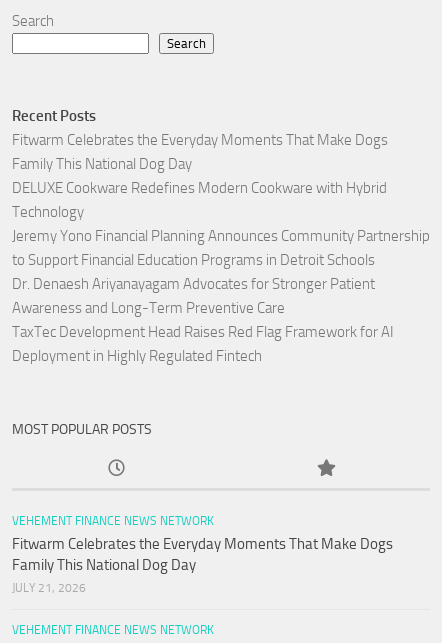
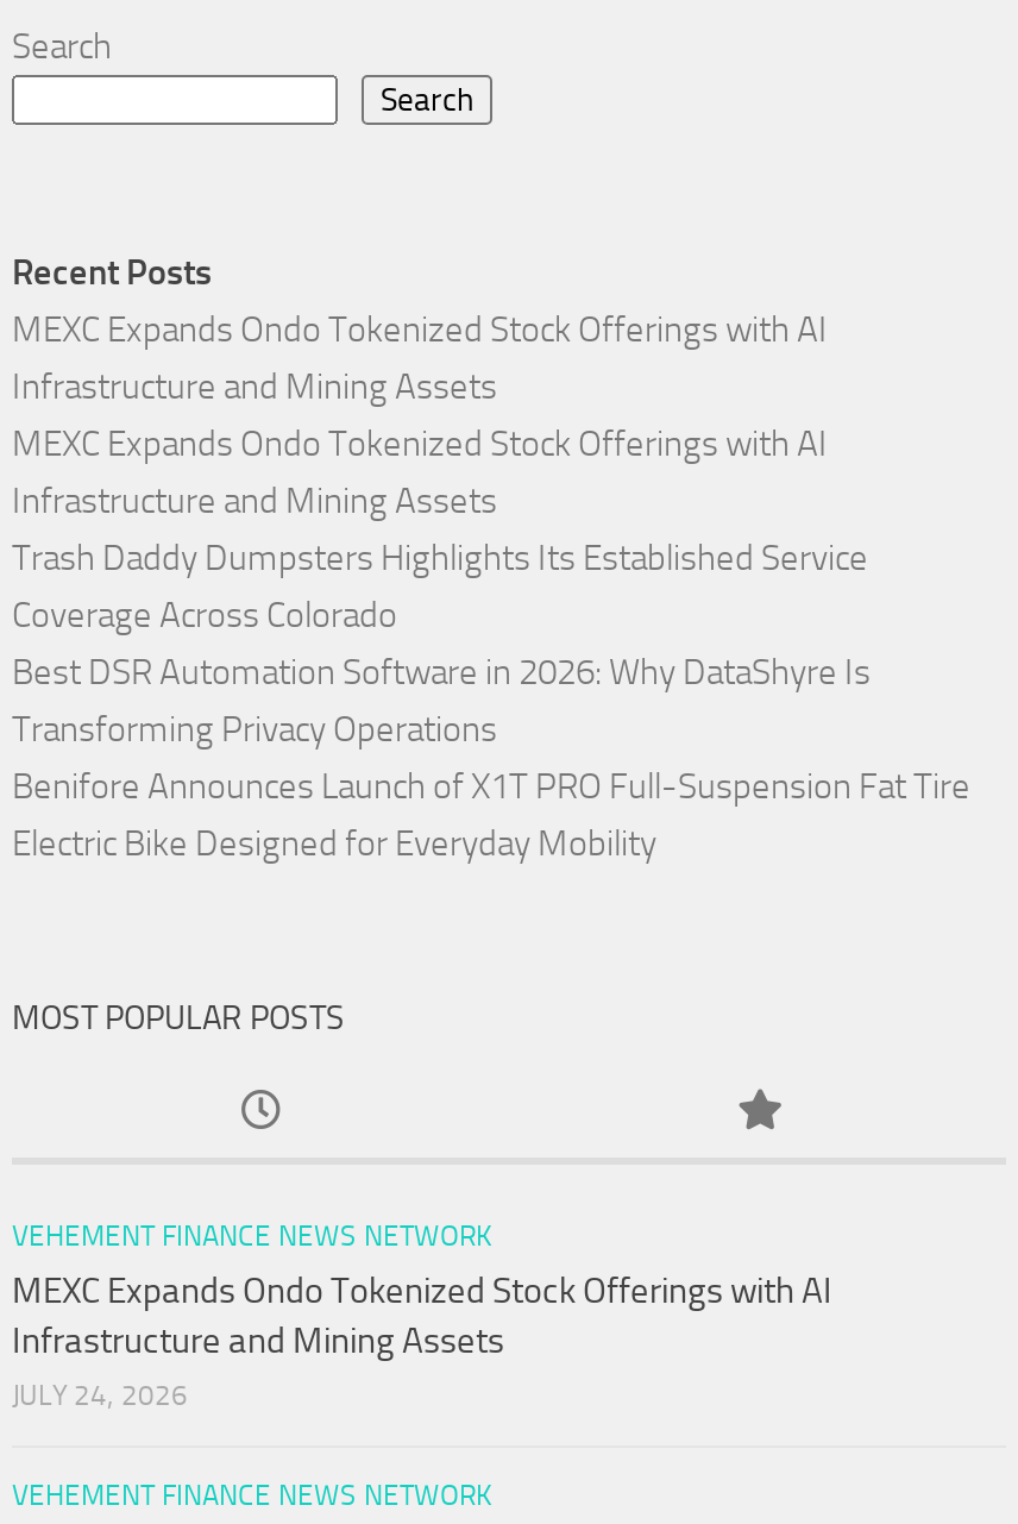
[12,131,430,365] Fitwarm Celebrates the Everyday Moments That Make Dogs | Family This National Dog Day | DELUXE Cookware Redefines Modern Cookware with Hybrid | Technology | Jeremy Yono Financial Planning Announces Community Partnership | to Support Financial Education Programs in Detroit Schools | Dr. Denaesh Ariyanayagam Advocates for Stronger Patient | Awareness and Long-Term Preventive Care | TaxTec Development Head Raises Red Flag Framework for AI | Deployment in Highly Regulated Fintech -> [12,309,970,866] MEXC Expands Ondo Tokenized Stock Offerings with AI | Infrastructure and Mining Assets | MEXC Expands Ondo Tokenized Stock Offerings with AI | Infrastructure and Mining Assets | Trash Daddy Dumpsters Highlights Its Established Service | Coverage Across Colorado | Best DSR Automation Software in 2026: Why DataShyre Is | Transforming Privacy Operations | Benifore Announces Launch of X1T PRO Full-Suspension Fat Tire | Electric Bike Designed for Everyday Mobility
[12,535,393,595] Fitwarm Celebrates the Everyday Moments That Make Dogs | Family This National Dog Day | JULY 21, 2026 -> [12,1270,832,1413] MEXC Expands Ondo Tokenized Stock Offerings with AI | Infrastructure and Mining Assets | JULY 24, 2026

